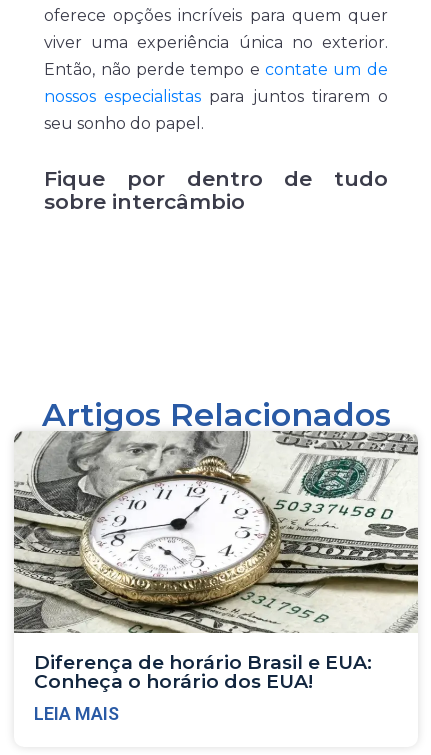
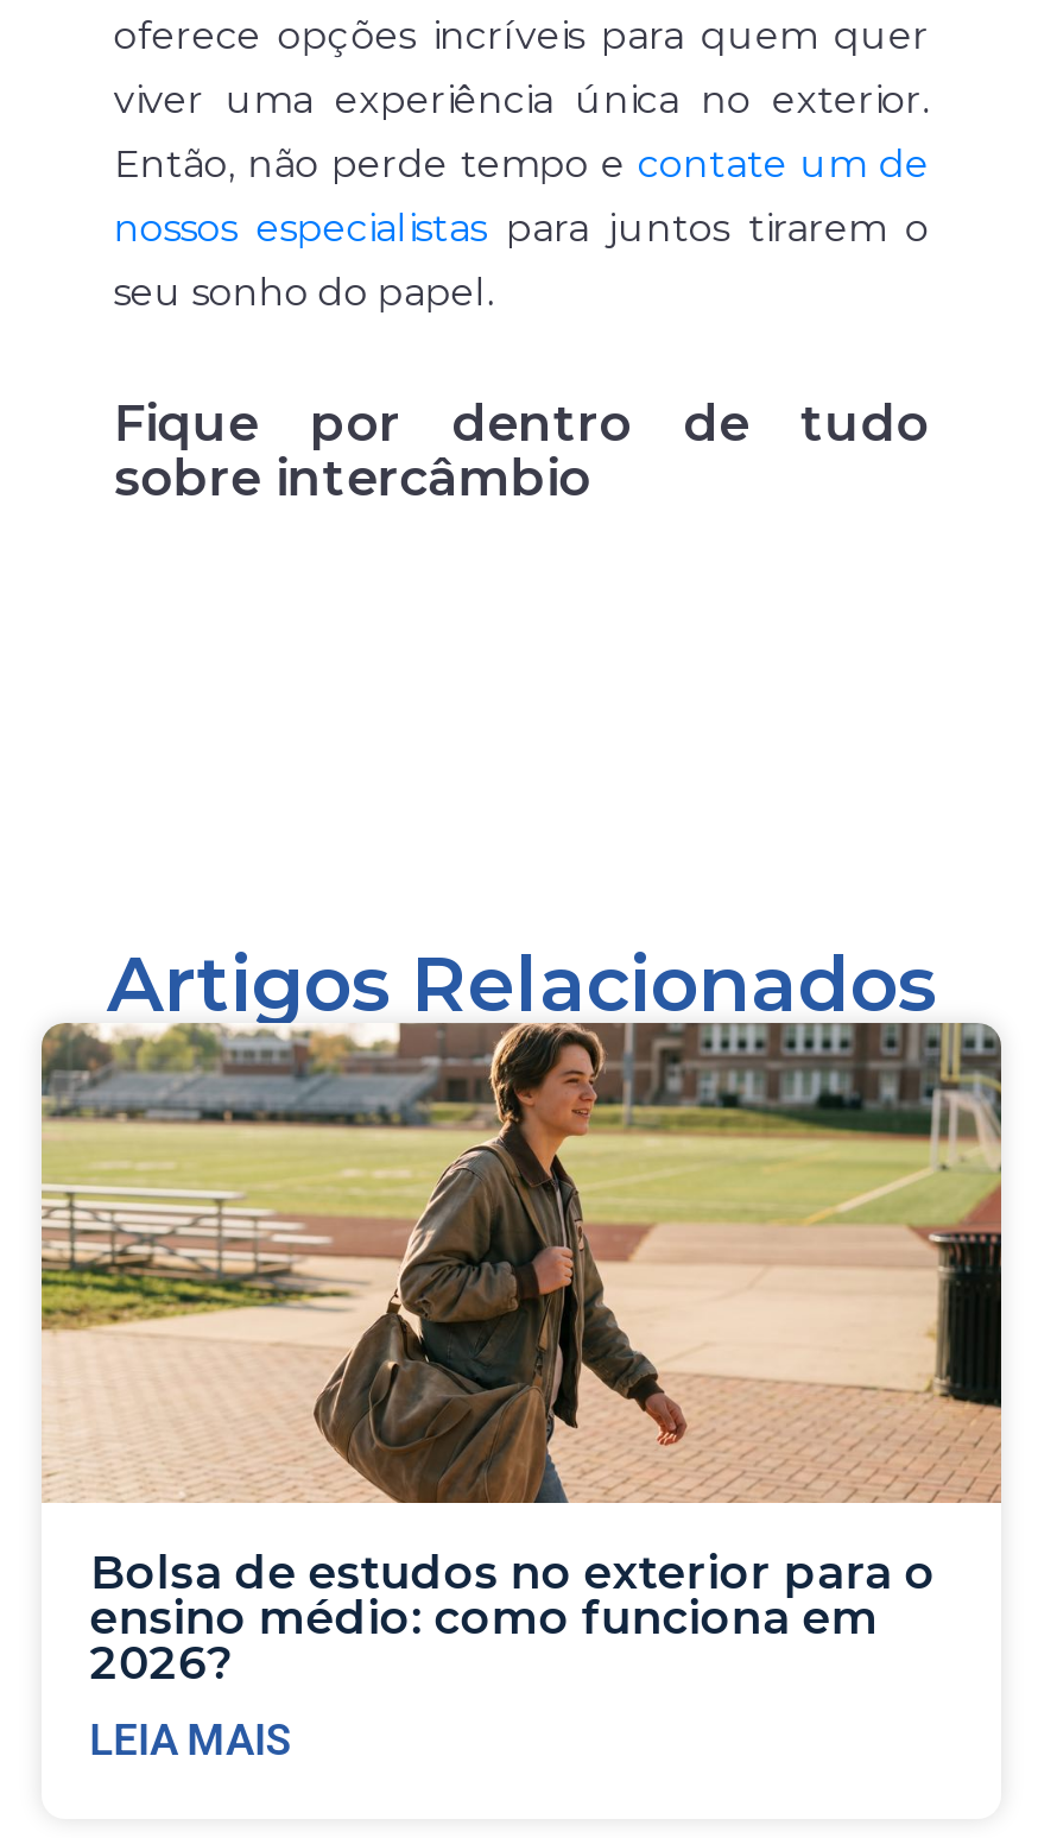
[13,431,419,693] [image] | Diferença de horário Brasil e EUA: | Conheça o horário dos EUA! -> [39,1021,1004,1691] [image] | Bolsa de estudos no exterior para o | ensino médio: como funciona em | 2026?

